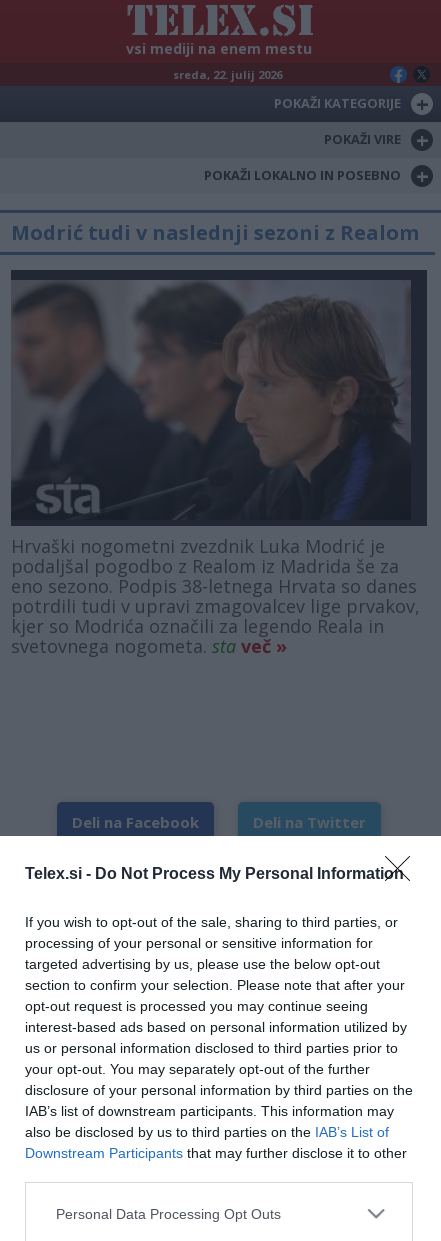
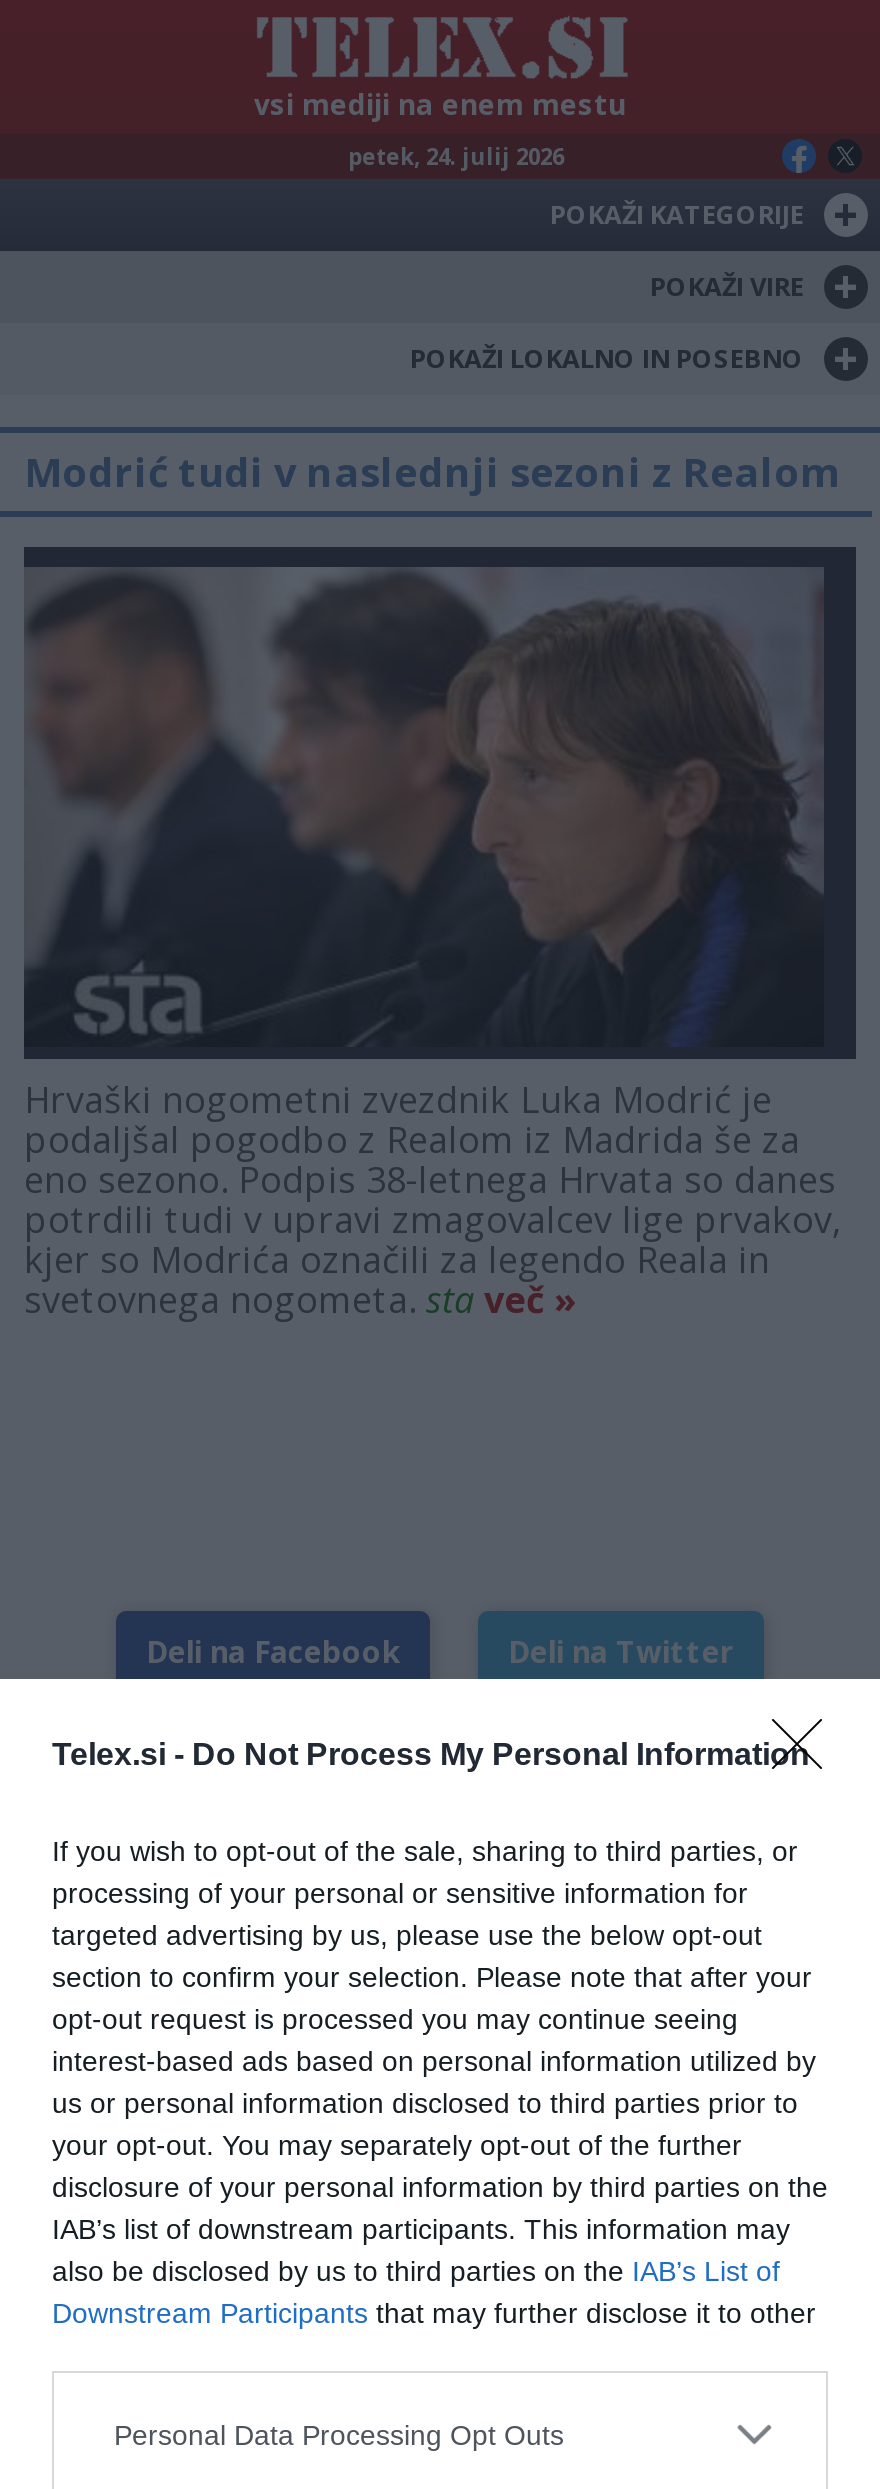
[172,67,281,82] sreda, 22. julij 2026 -> [348,141,564,171] petek, 24. julij 2026

